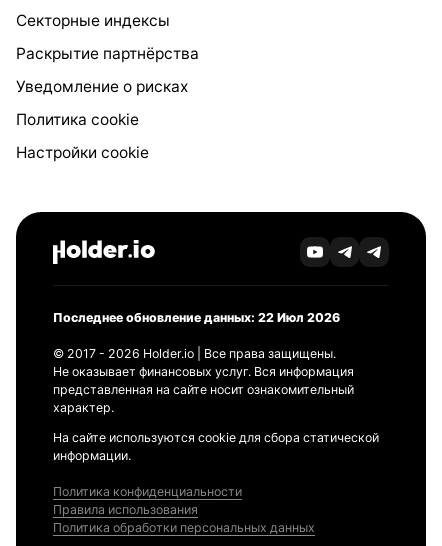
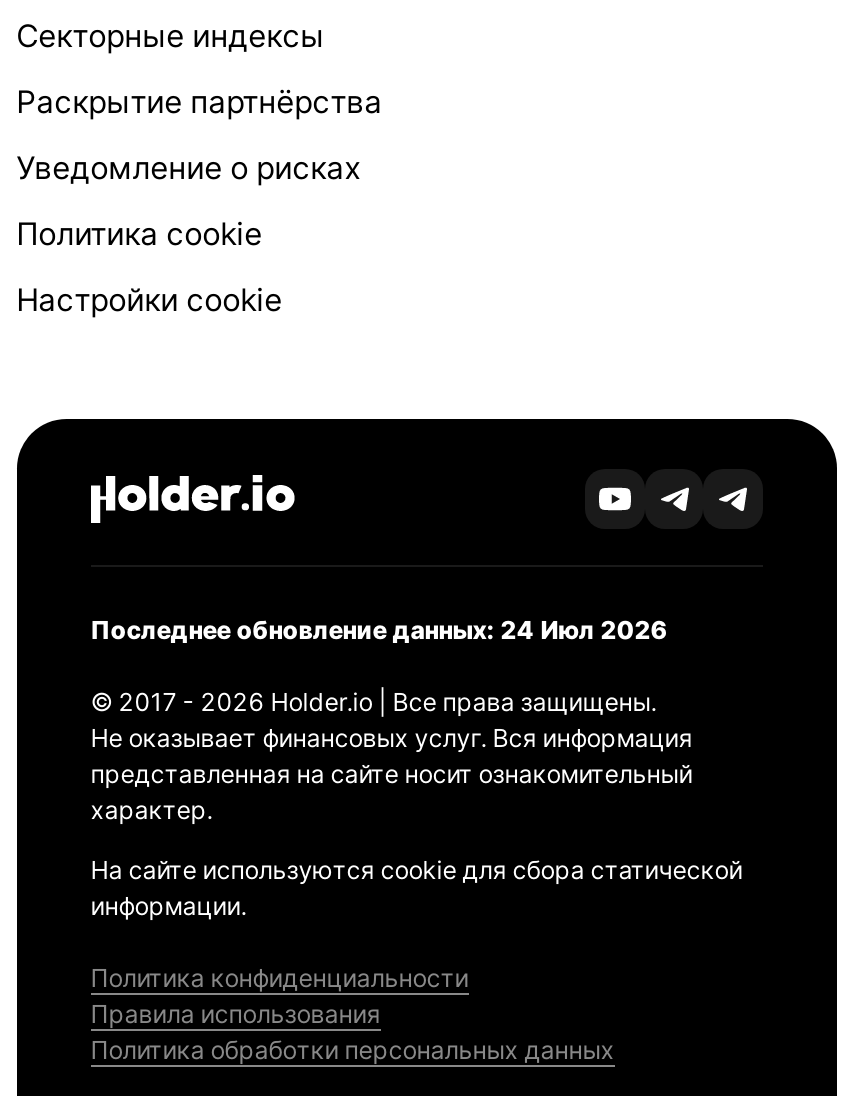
[53,310,340,325] Последнее обновление данных: 22 Июл 2026 -> [91,615,667,645] Последнее обновление данных: 24 Июл 2026

